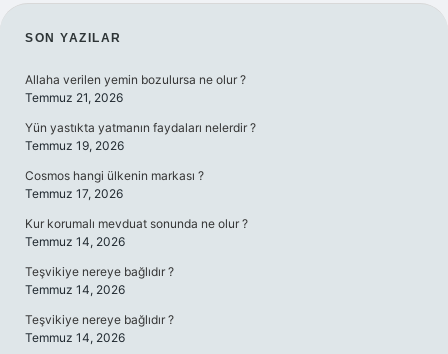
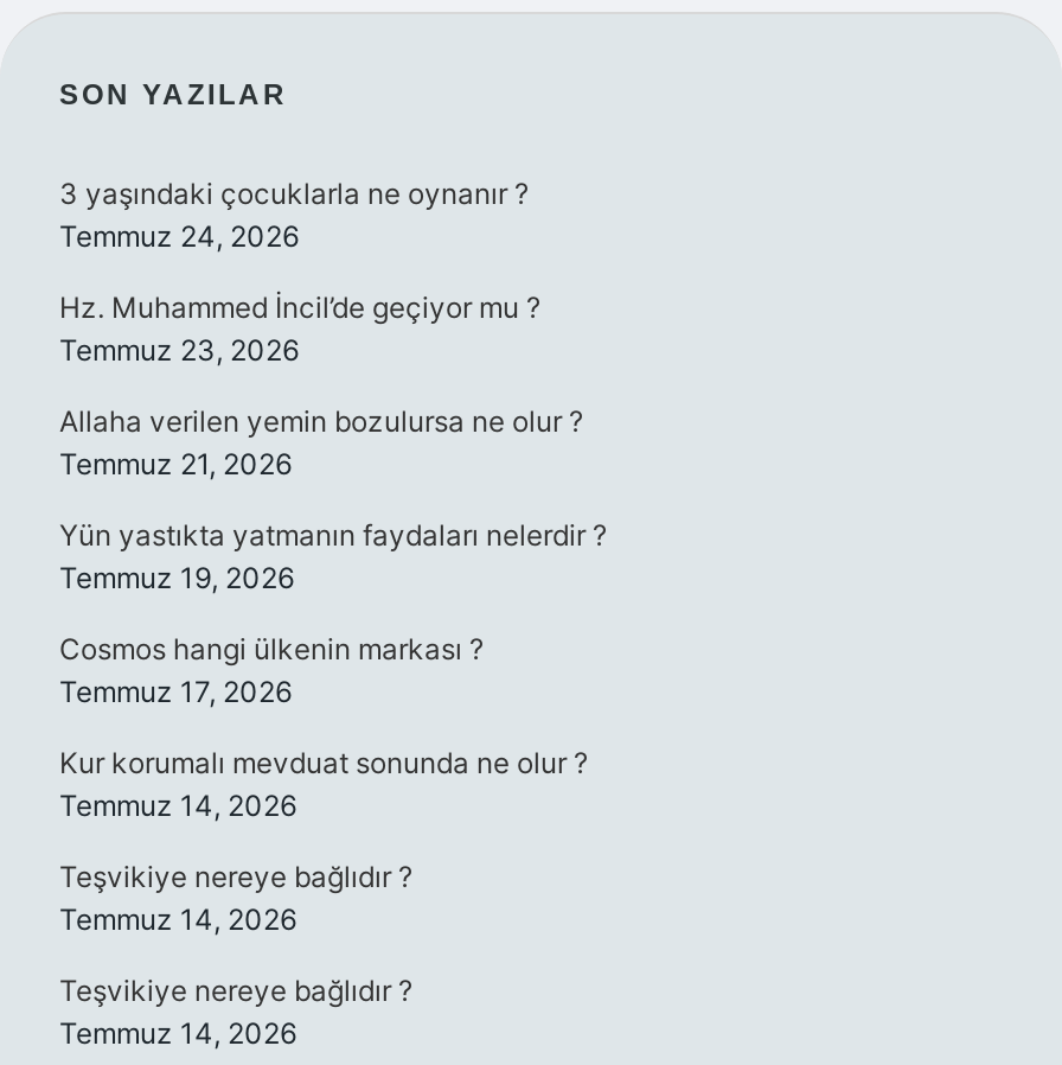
none -> [59,176,540,368] 3 yaşındaki çocuklarla ne oynanır ? | Temmuz 24, 2026 | Hz. Muhammed İncil’de geçiyor mu ? | Temmuz 23, 2026

